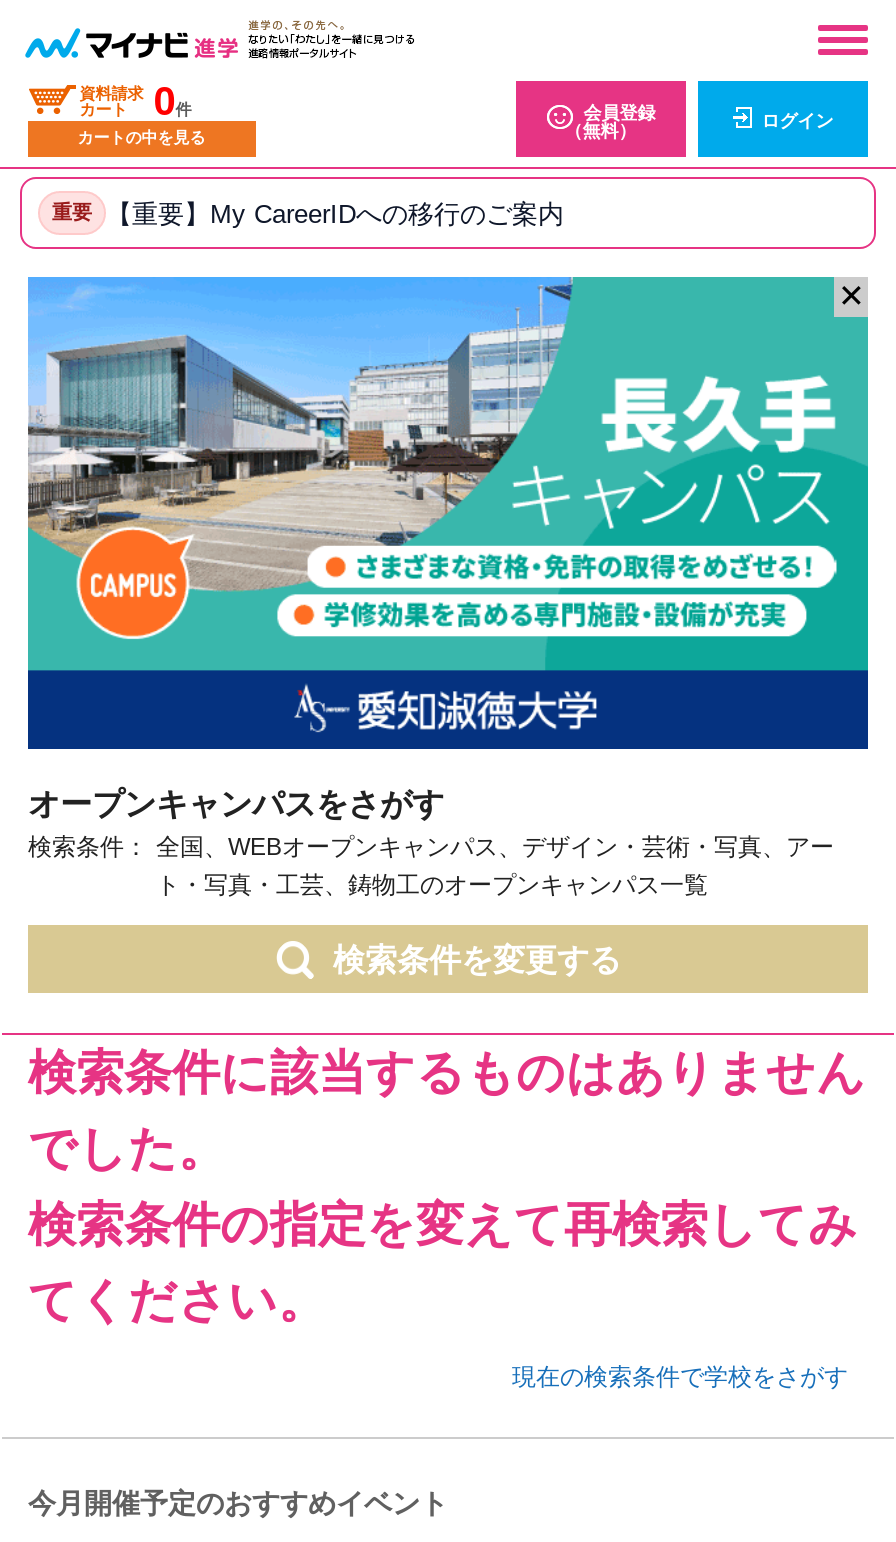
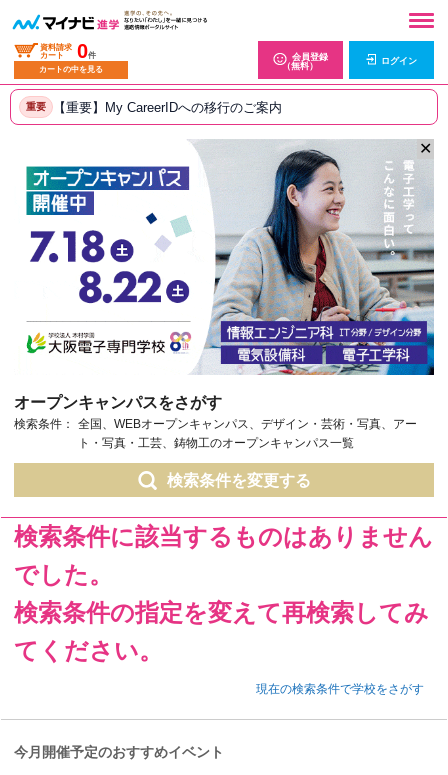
[26,275,870,751] [image] -> [14,139,435,376] [image]

